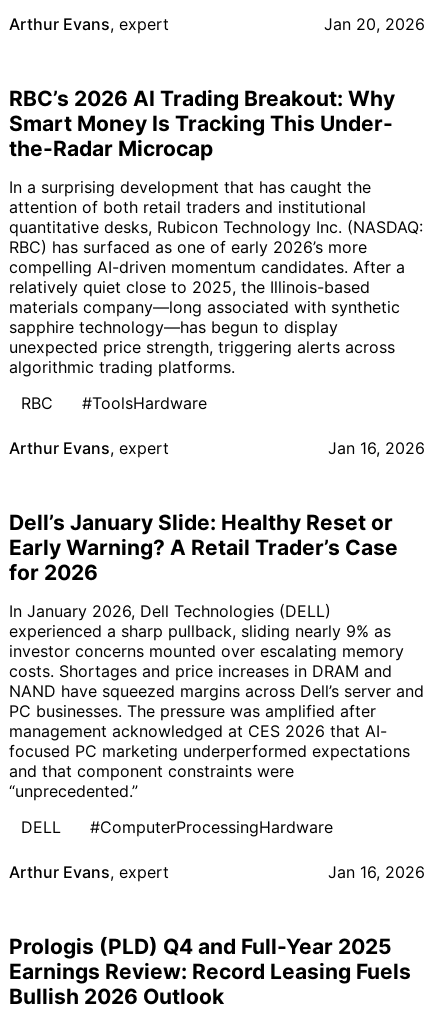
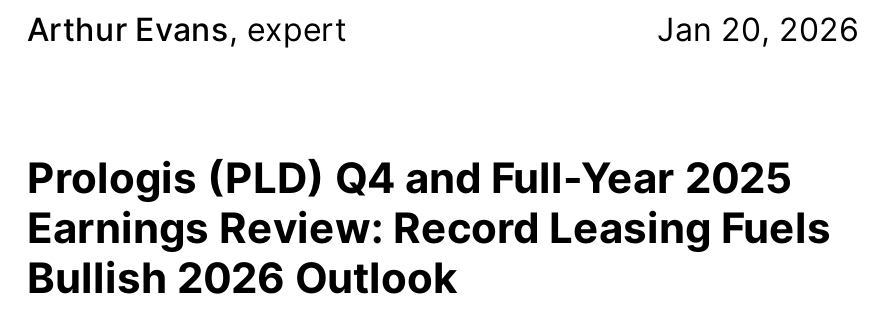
[9,86,425,882] RBC’s 2026 AI Trading Breakout: Why | Smart Money Is Tracking This Under- | the-Radar Microcap | In a surprising development that has caught the | attention of both retail traders and institutional | quantitative desks, Rubicon Technology Inc. (NASDAQ: | RBC) has surfaced as one of early 2026’s more | compelling AI-driven momentum candidates. After a | relatively quiet close to 2025, the Illinois-based | materials company—long associated with synthetic | sapphire technology—has begun to display | unexpected price strength, triggering alerts across | algorithmic trading platforms. | RBC | #ToolsHardware | Arthur Evans, expert | Jan 16, 2026 | Dell’s January Slide: Healthy Reset or | Early Warning? A Retail Trader’s Case | for 2026 | In January 2026, Dell Technologies (DELL) | experienced a sharp pullback, sliding nearly 9% as | investor concerns mounted over escalating memory | costs. Shortages and price increases in DRAM and | NAND have squeezed margins across Dell’s server and | PC businesses. The pressure was amplified after | management acknowledged at CES 2026 that AI- | focused PC marketing underperformed expectations | and that component constraints were | “unprecedented.” | DELL | #ComputerProcessingHardware | Arthur Evans, expert | Jan 16, 2026 -> none

